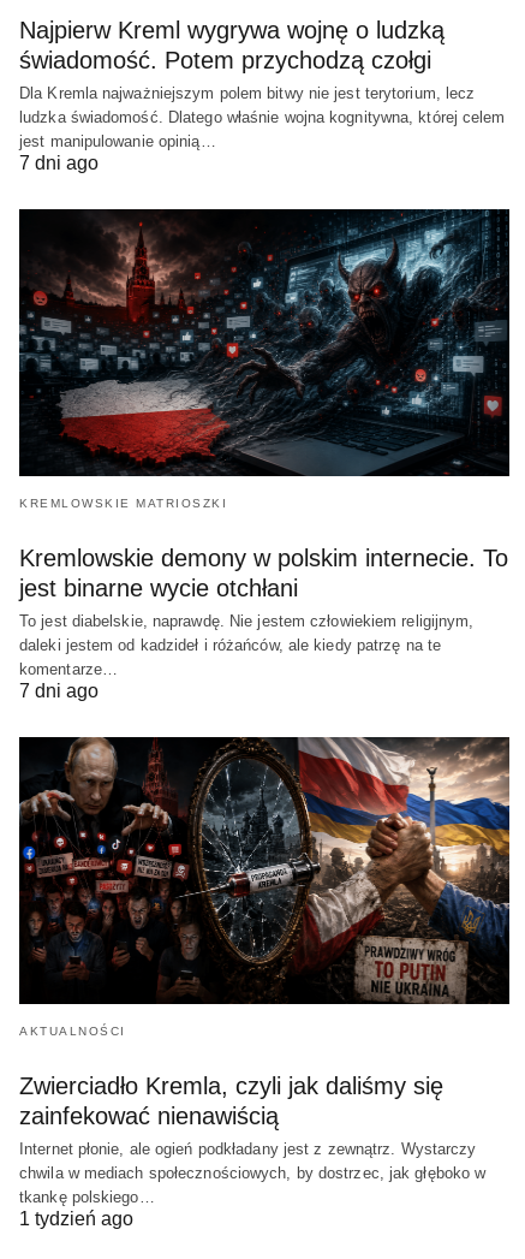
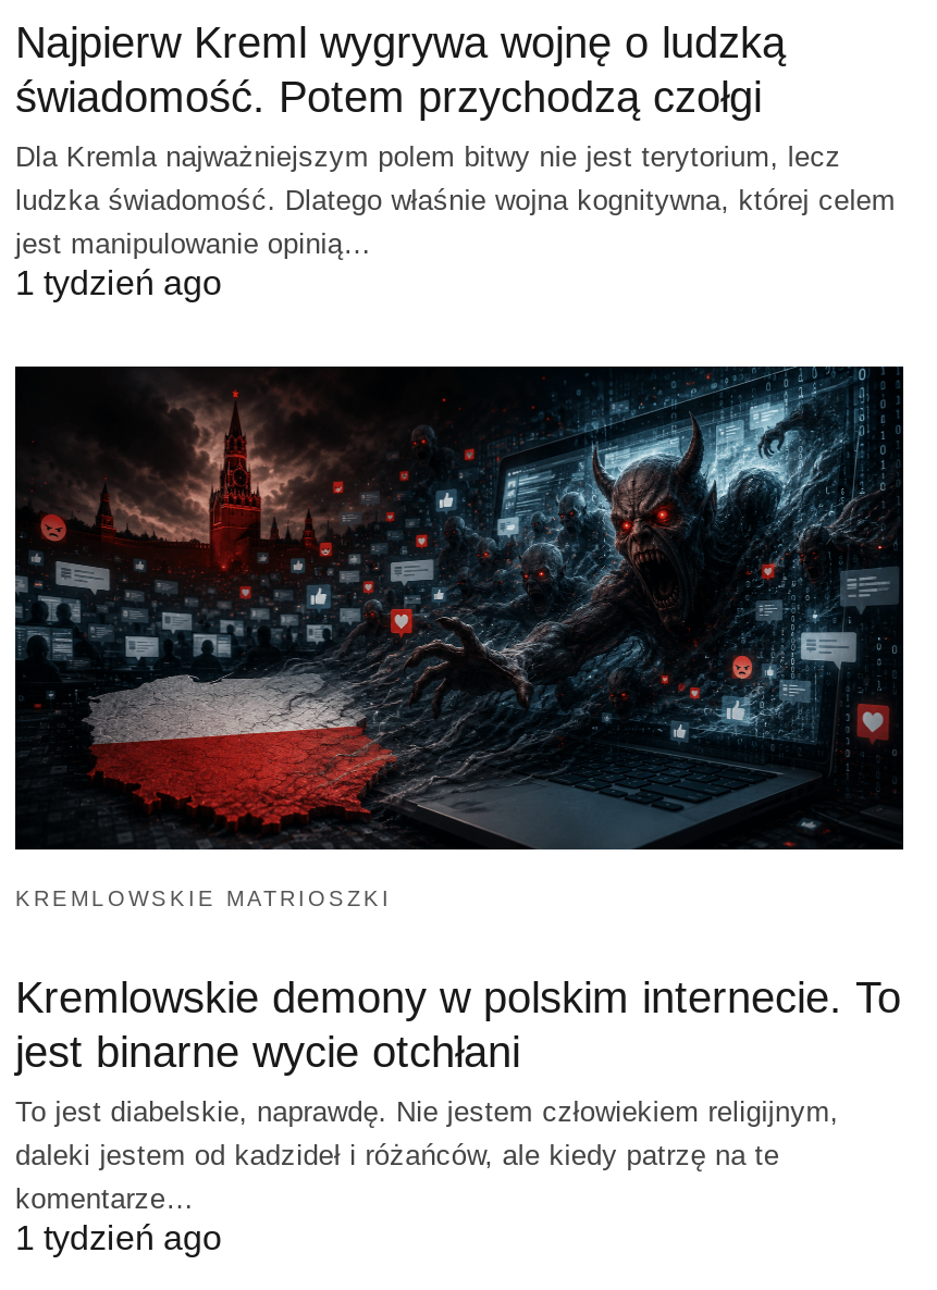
[19,153,99,173] 7 dni ago -> [15,264,222,301] 1 tydzień ago
[19,680,99,701] 7 dni ago -> none
[18,736,511,1206] [image] | AKTUALNOŚCI | Zwierciadło Kremla, czyli jak daliśmy się | zainfekować nienawiścią | Internet płonie, ale ogień podkładany jest z zewnątrz. Wystarczy | chwila w mediach społecznościowych, by dostrzec, jak głęboko w | tkankę polskiego… -> none

